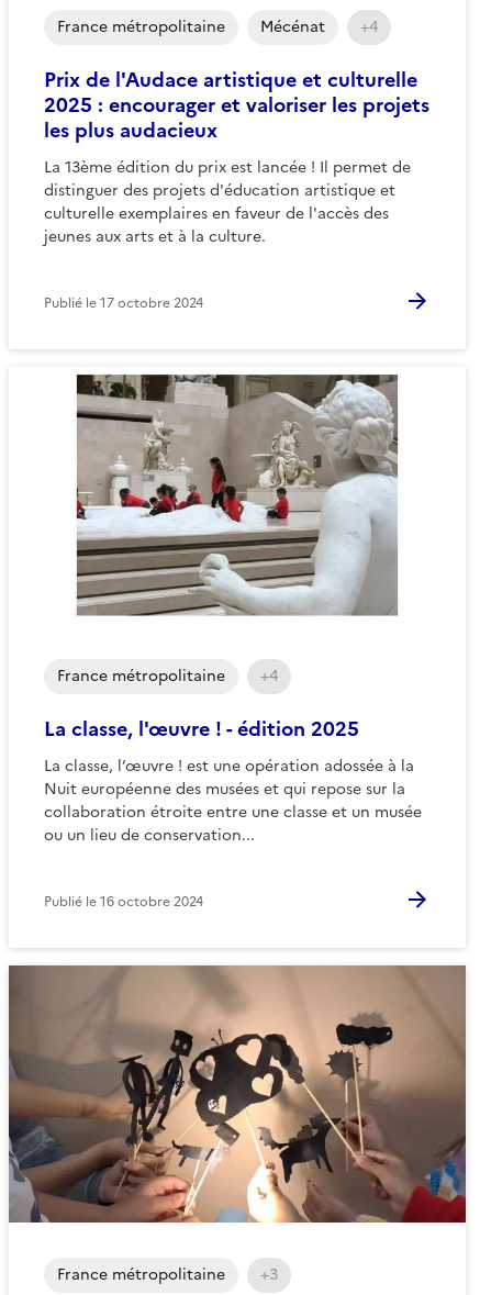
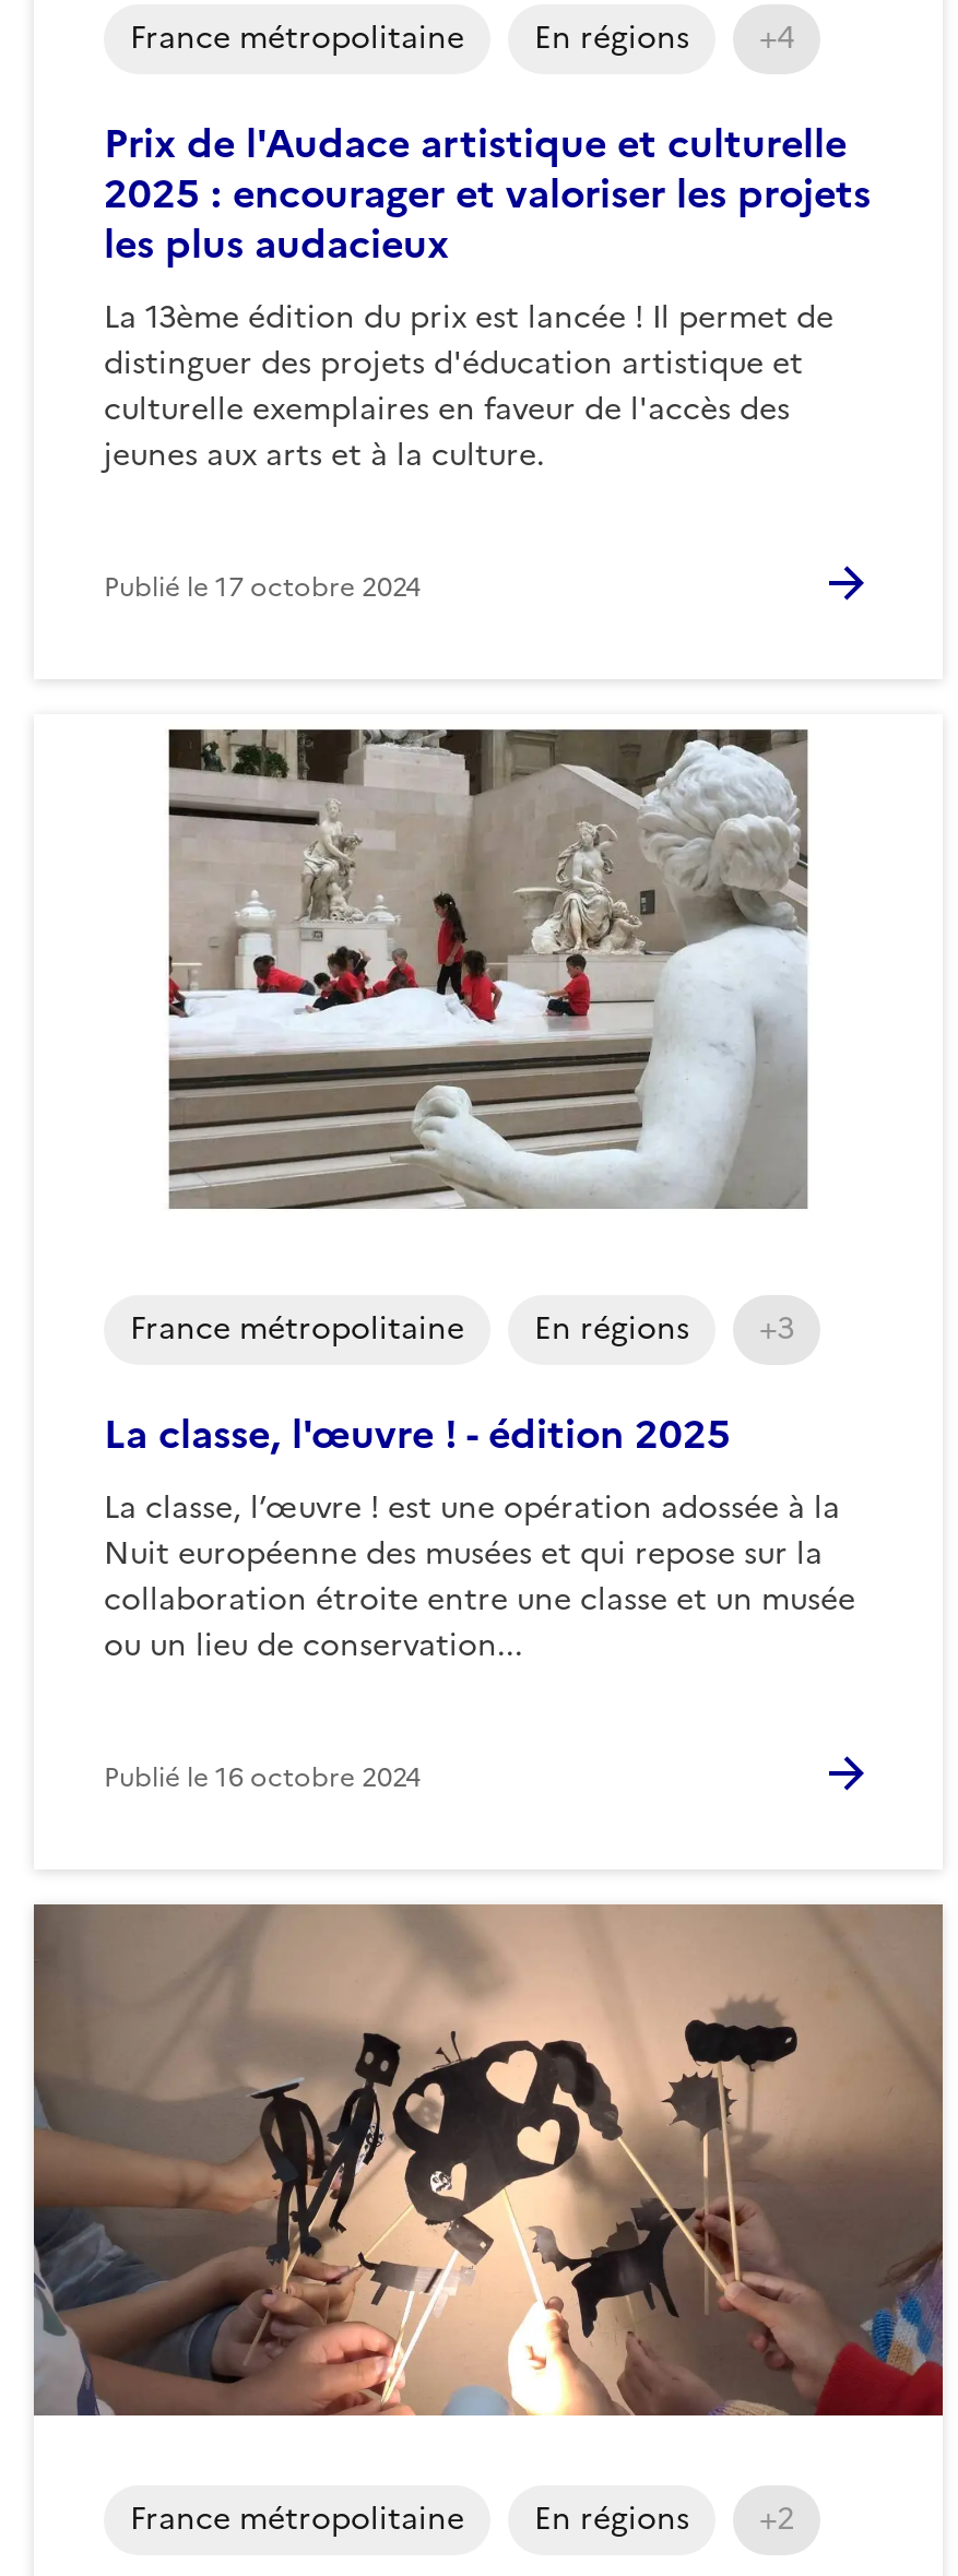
[260,15,325,38] Mécénat -> [534,14,689,60] En régions
[260,664,278,687] +4 -> [534,1305,794,1351] En régions | +3
[260,1263,278,1286] +3 -> [534,2495,794,2541] En régions | +2

